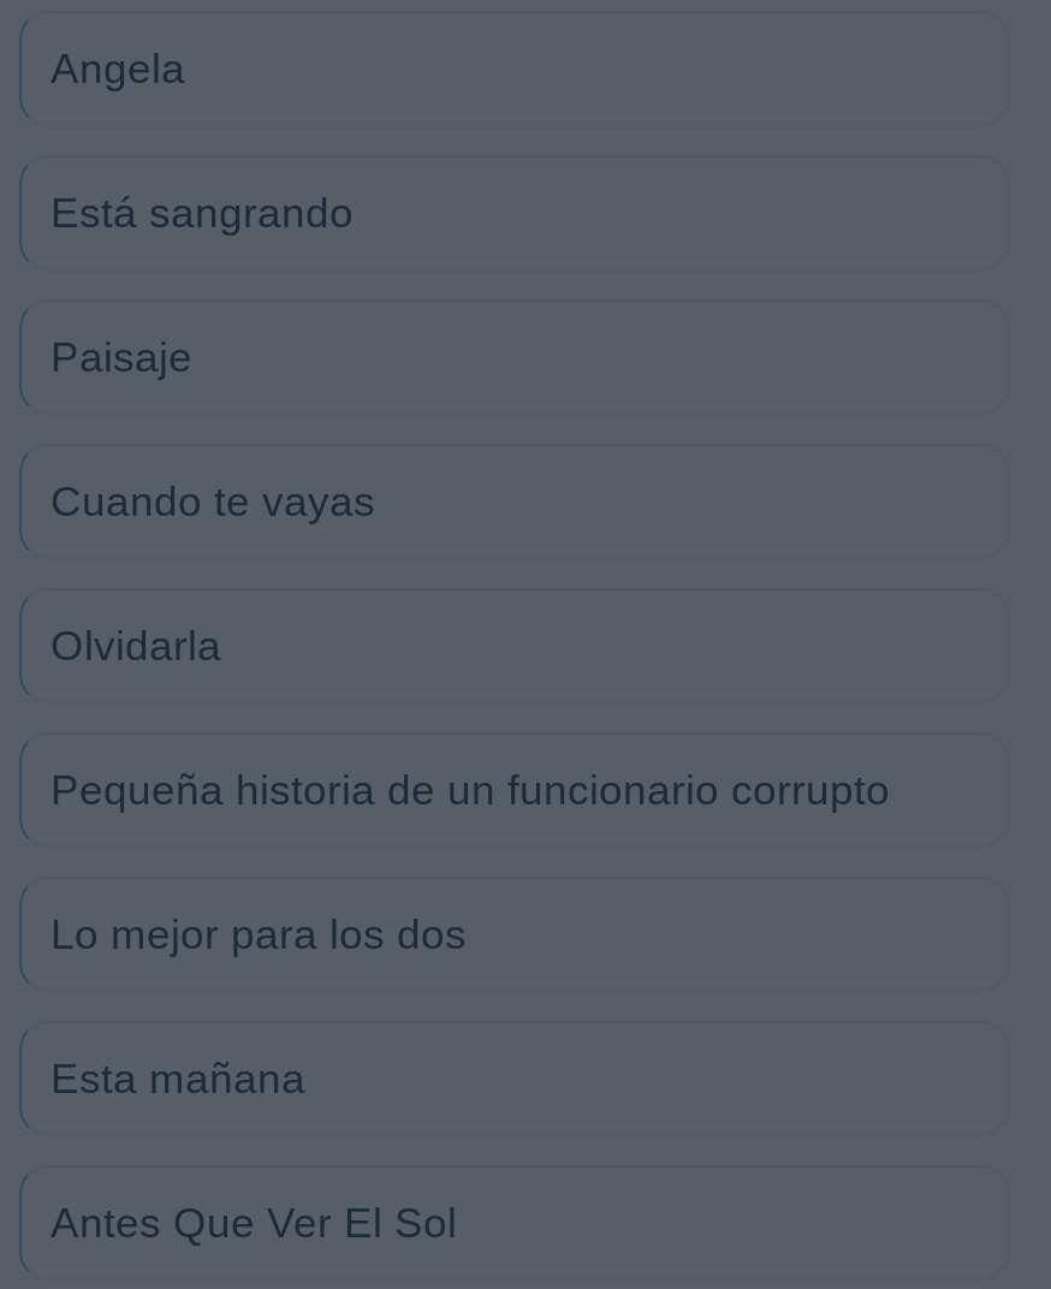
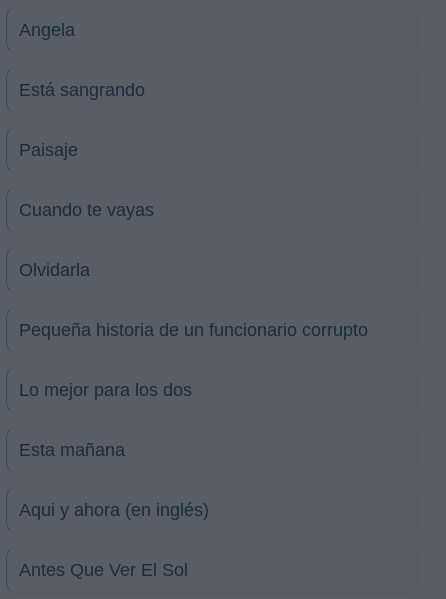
none -> [19,500,209,520] Aqui y ahora (en inglés)

